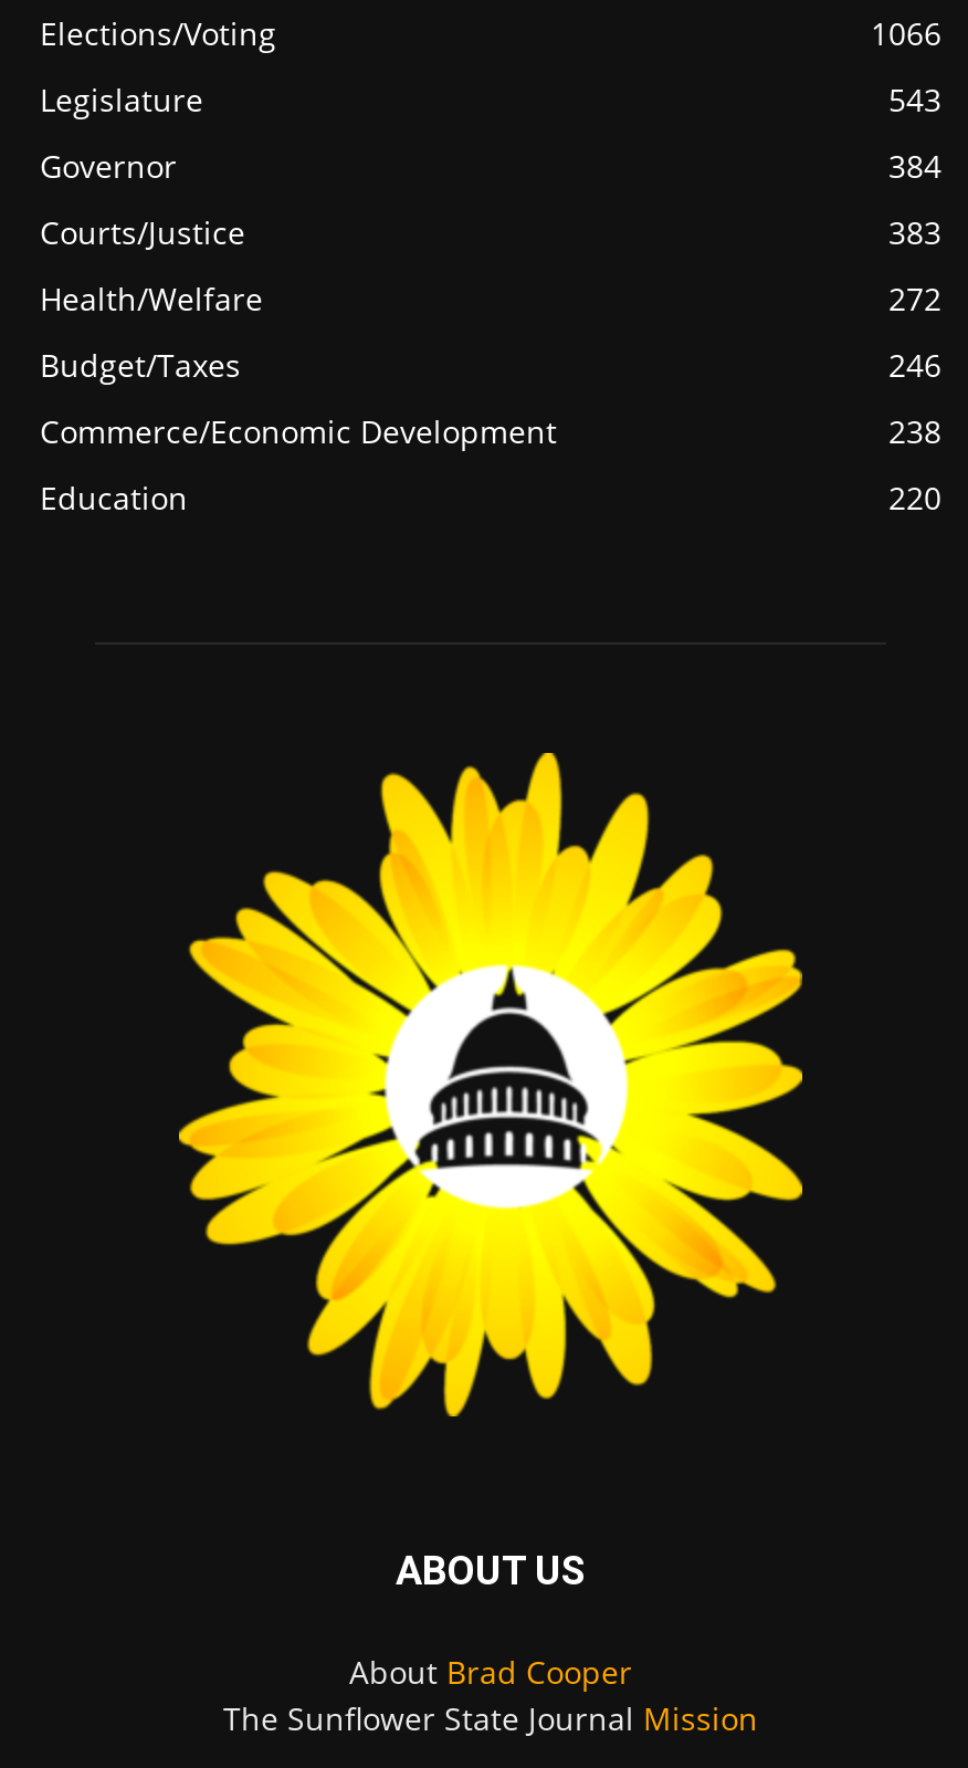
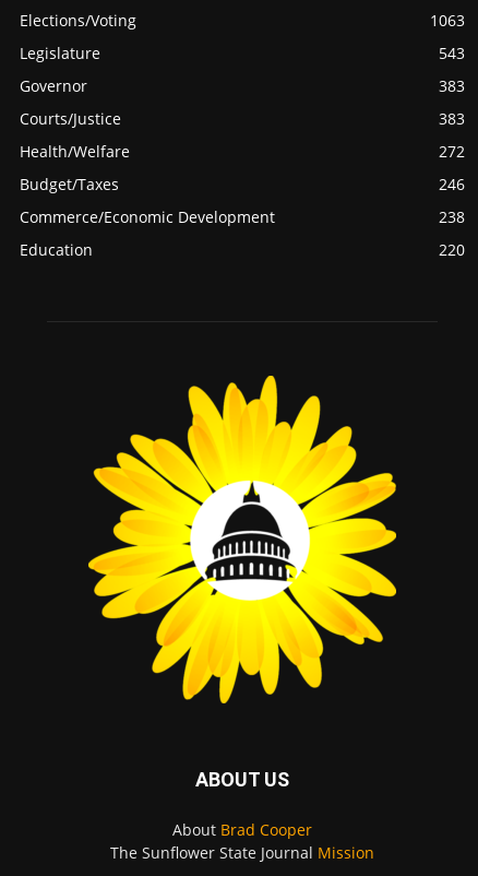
[871,12,941,54] 1066 -> [430,10,465,31] 1063
[888,145,941,187] 384 -> [439,75,465,96] 383

